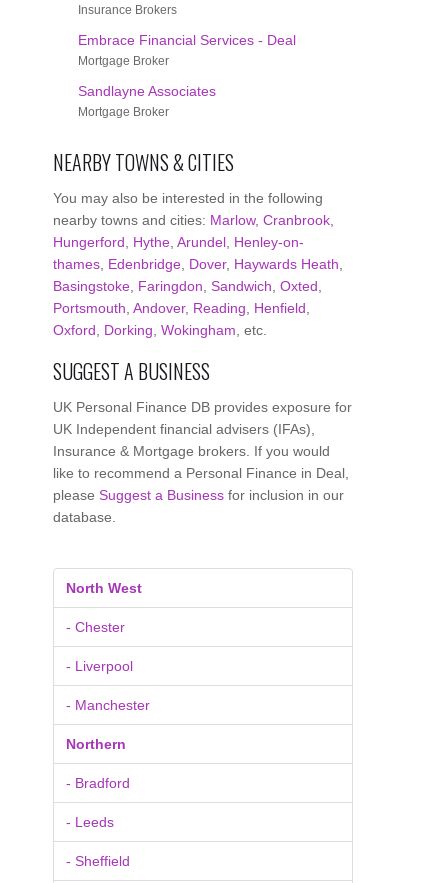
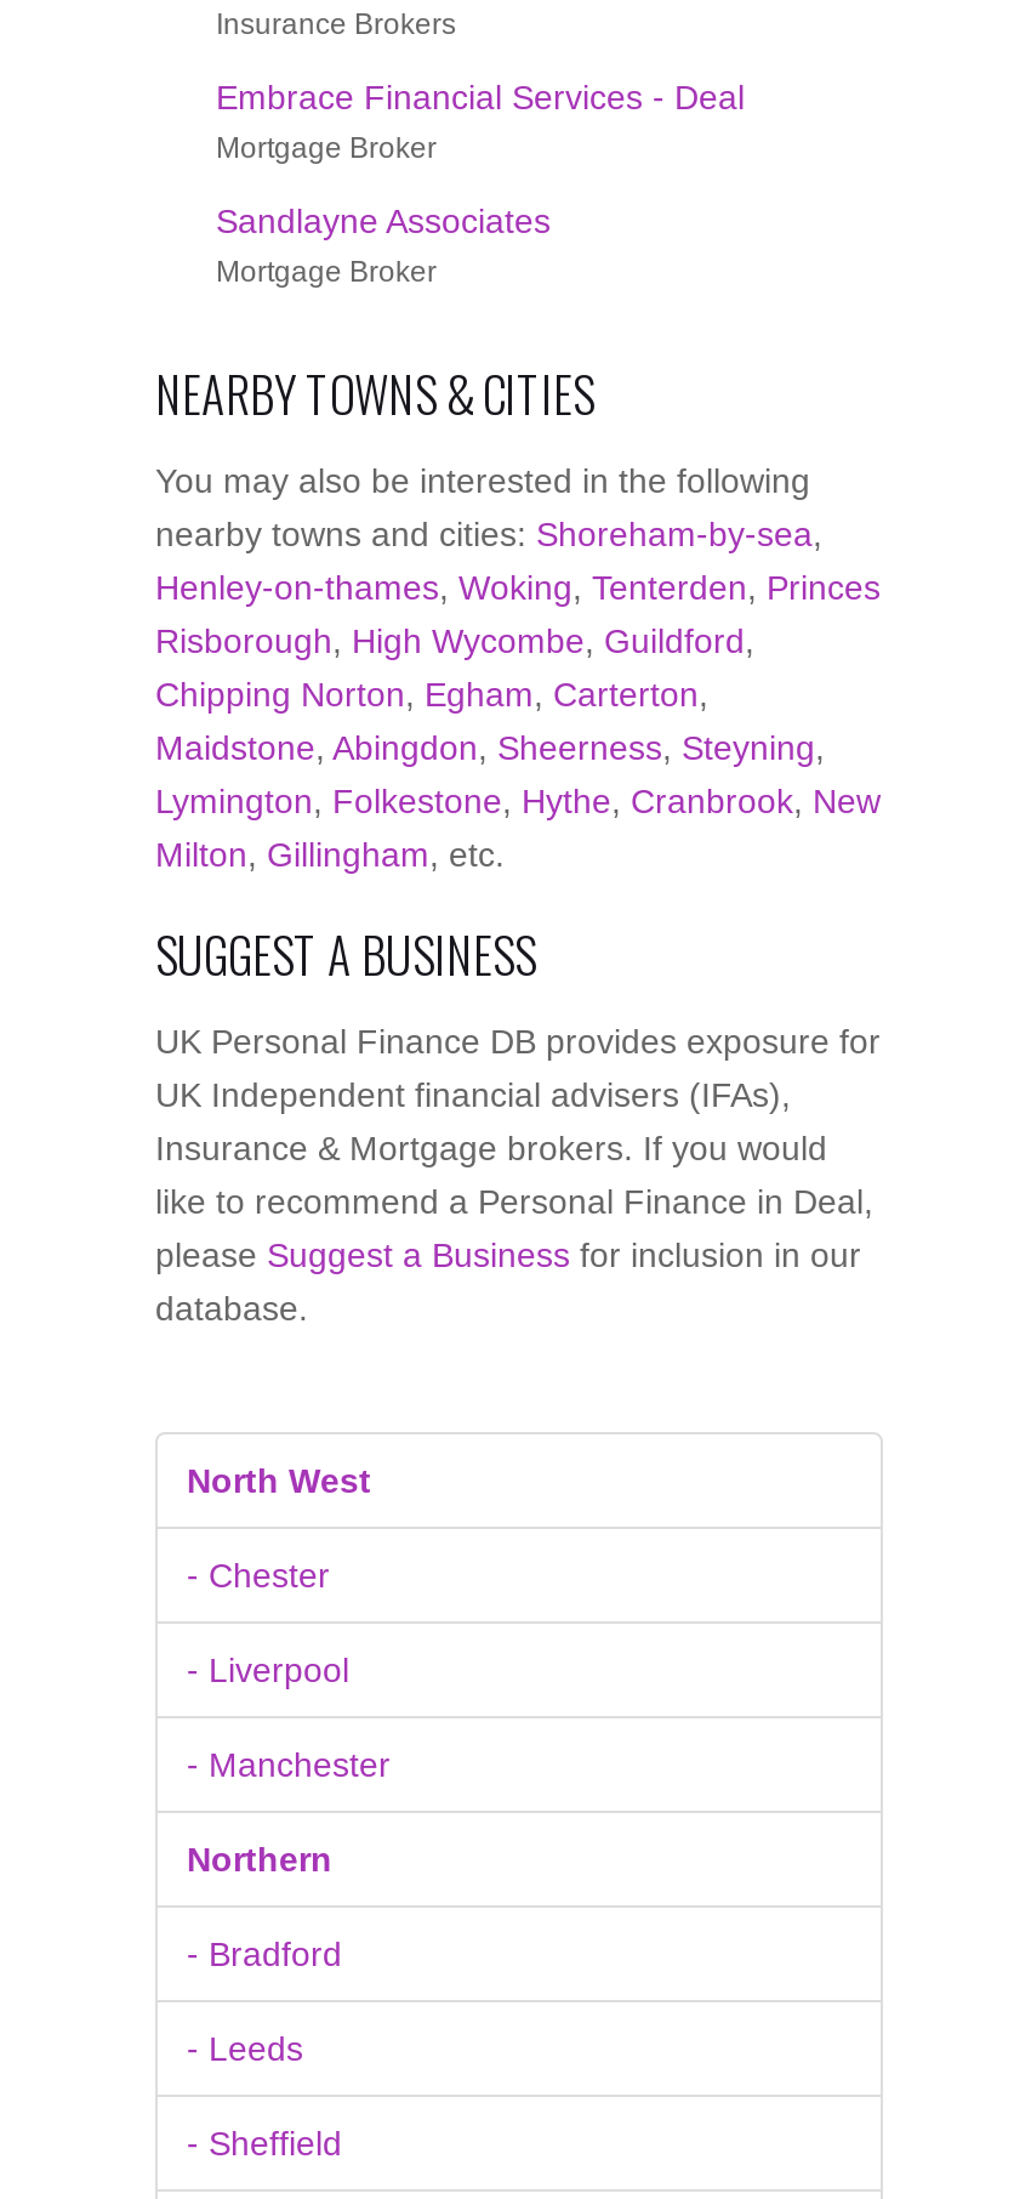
[53,212,343,338] nearby towns and cities: Marlow, Cranbrook, | Hungerford, Hythe, Arundel, Henley-on- | thames, Edenbridge, Dover, Haywards Heath, | Basingstoke, Faringdon, Sandwich, Oxted, | Portsmouth, Andover, Reading, Henfield, | Oxford, Dorking, Wokingham, etc. -> [155,514,881,873] nearby towns and cities: Shoreham-by-sea, | Henley-on-thames, Woking, Tenterden, Princes | Risborough, High Wycombe, Guildford, | Chipping Norton, Egham, Carterton, | Maidstone, Abingdon, Sheerness, Steyning, | Lymington, Folkestone, Hythe, Cranbrook, New | Milton, Gillingham, etc.

